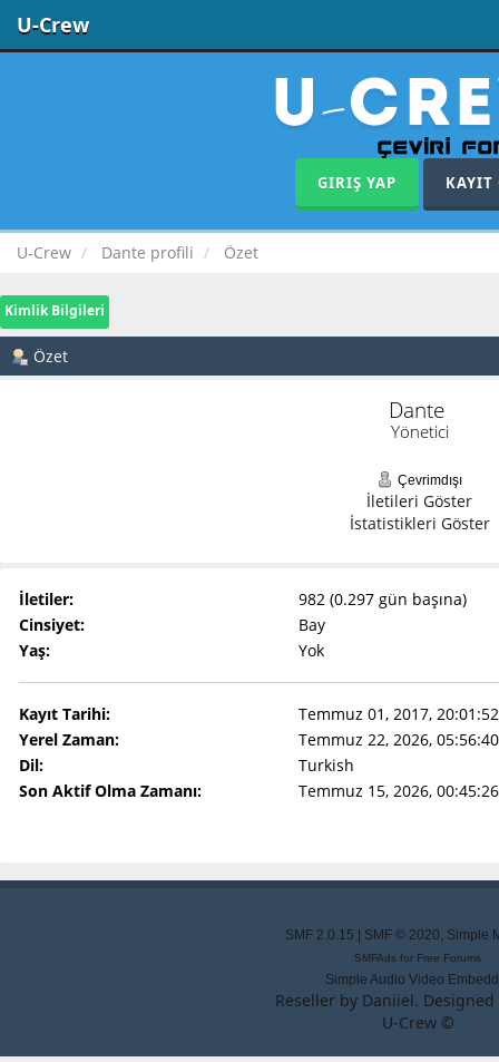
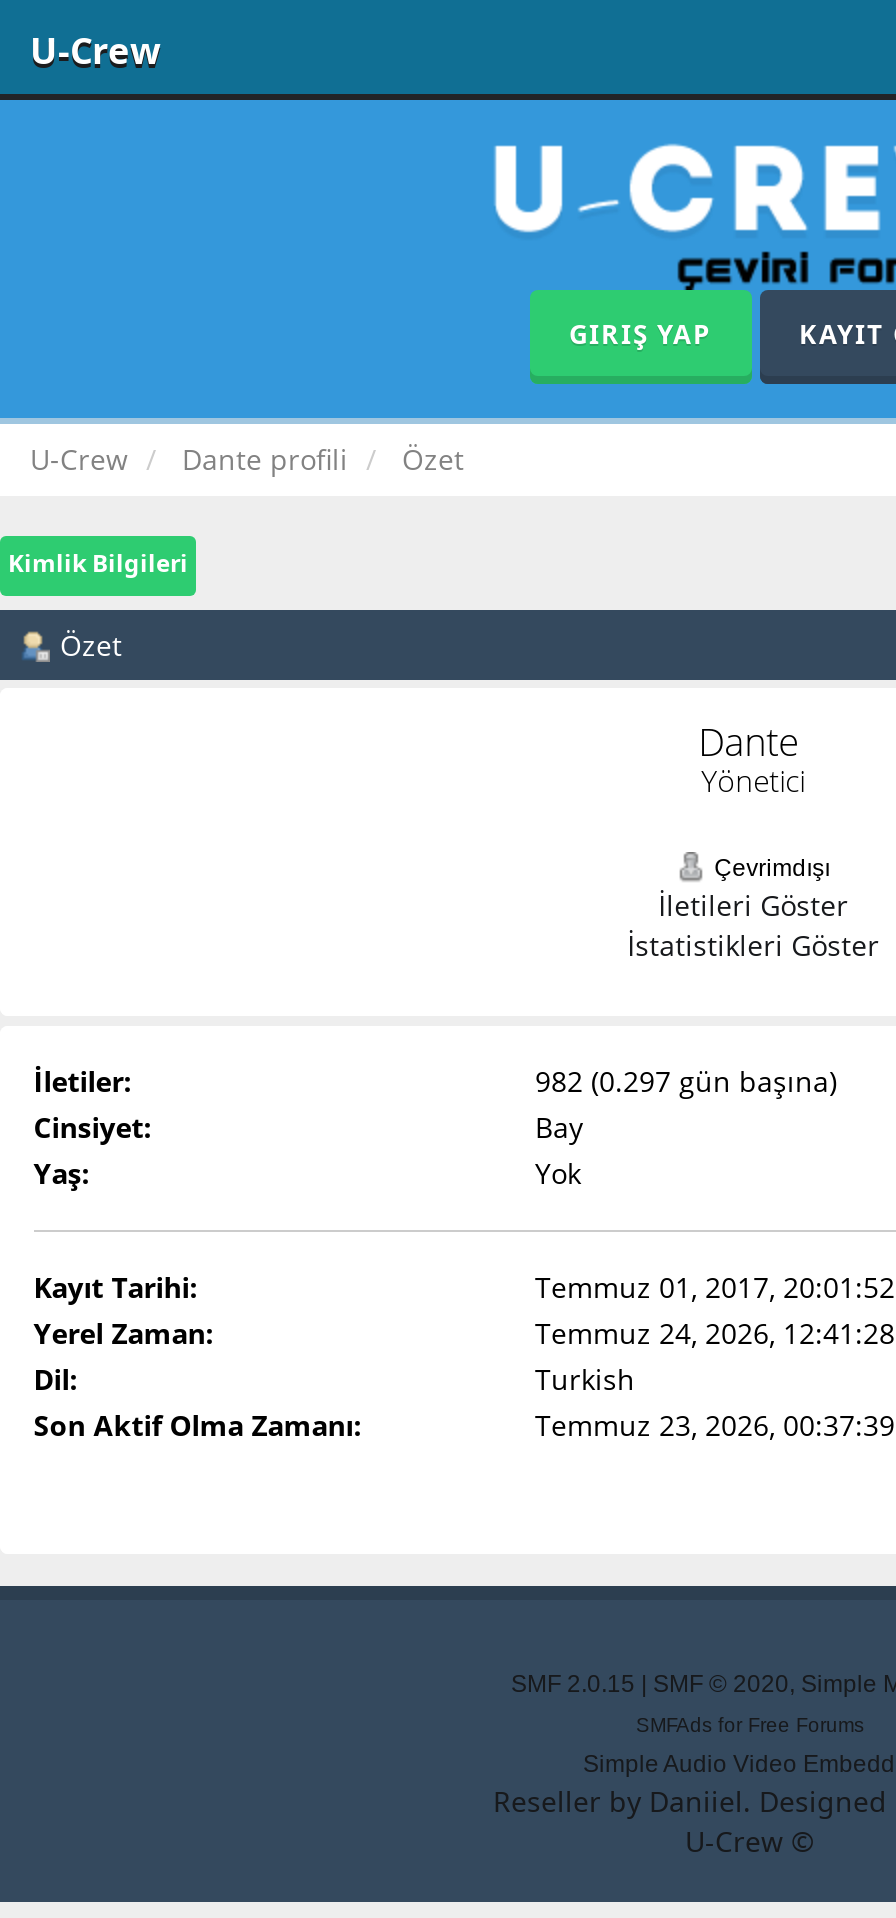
[298,729,498,750] Temmuz 22, 2026, 05:56:40 -> [535,1315,895,1353] Temmuz 24, 2026, 12:41:28
[298,781,498,802] Temmuz 15, 2026, 00:45:26 -> [535,1407,895,1445] Temmuz 23, 2026, 00:37:39

